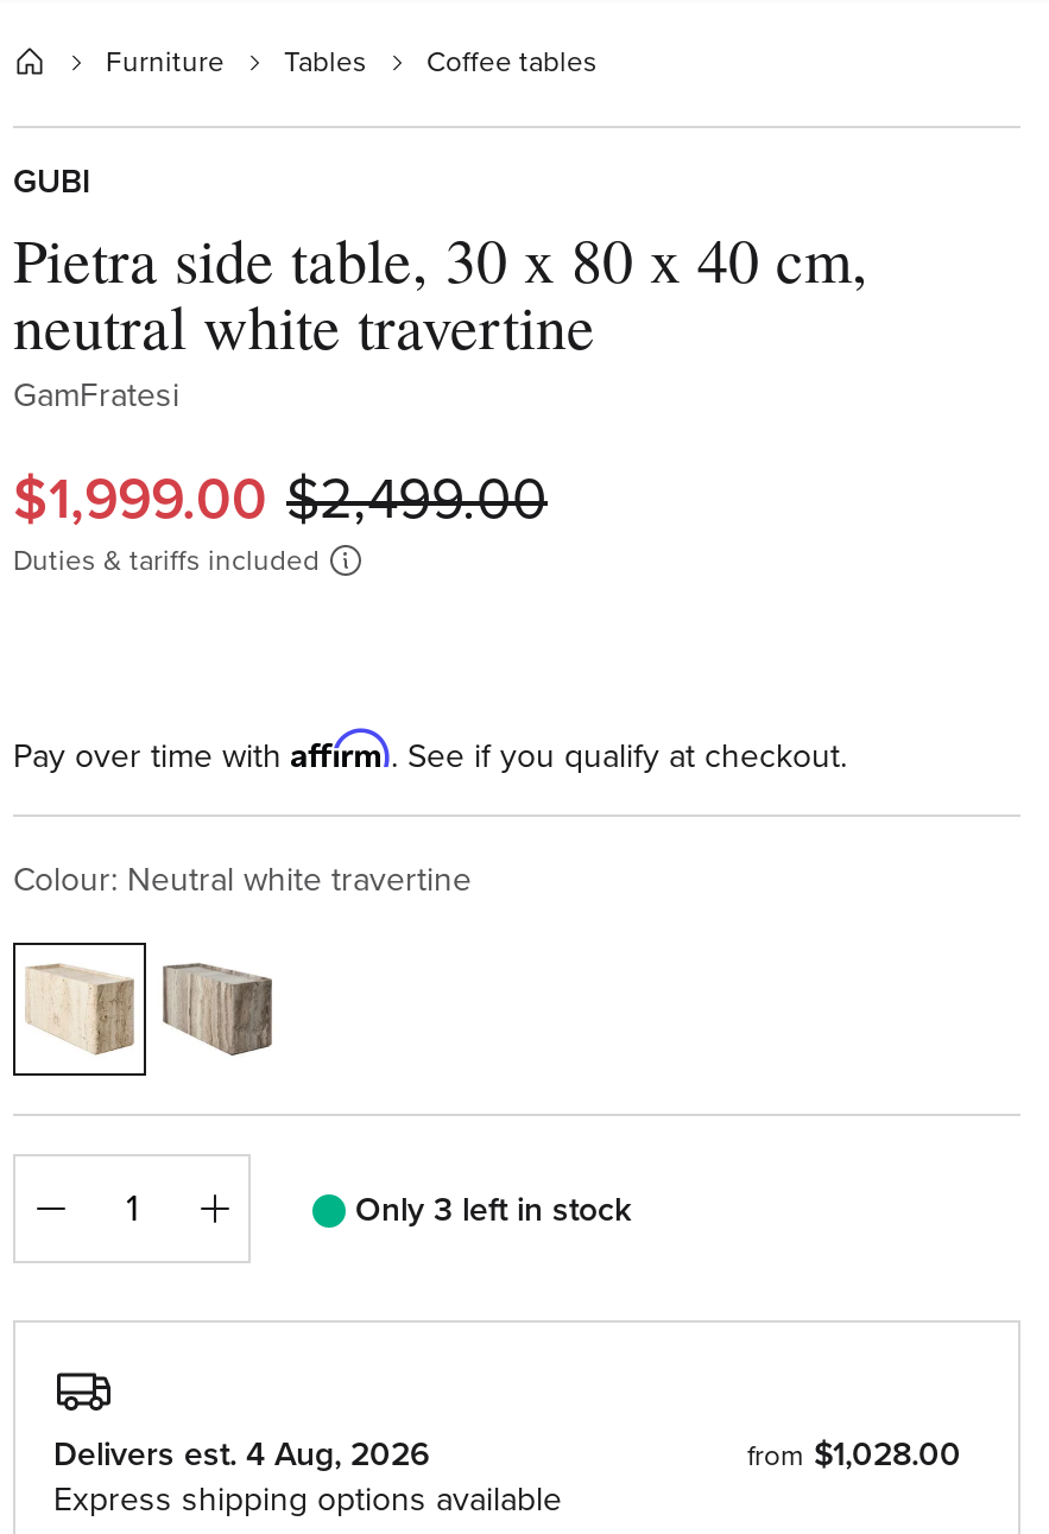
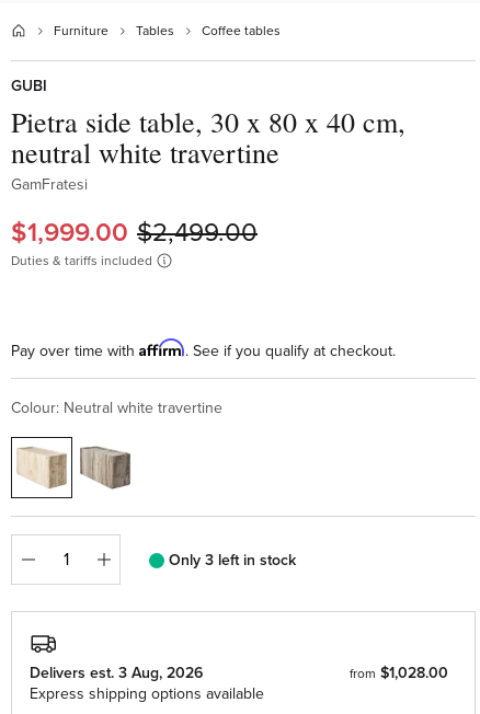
[53,1435,429,1476] Delivers est. 4 Aug, 2026 -> [30,664,203,683] Delivers est. 3 Aug, 2026

